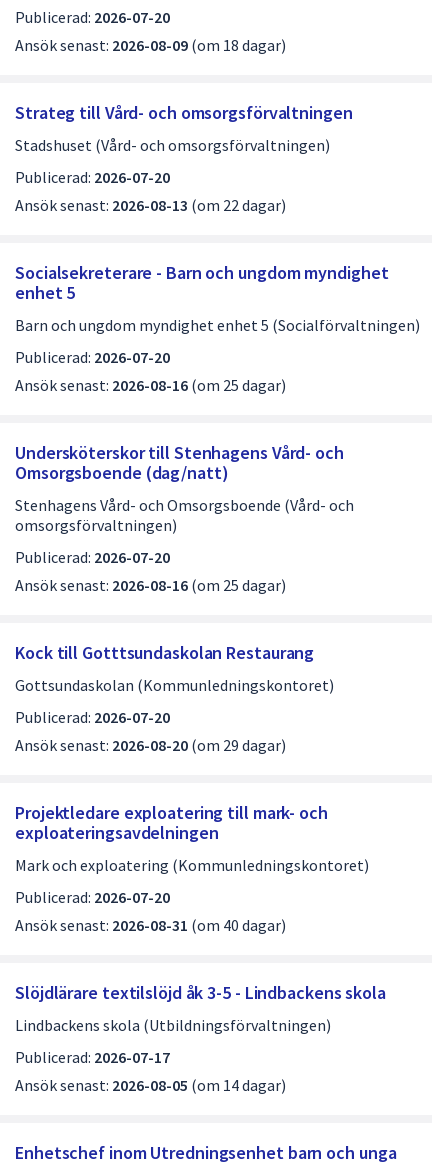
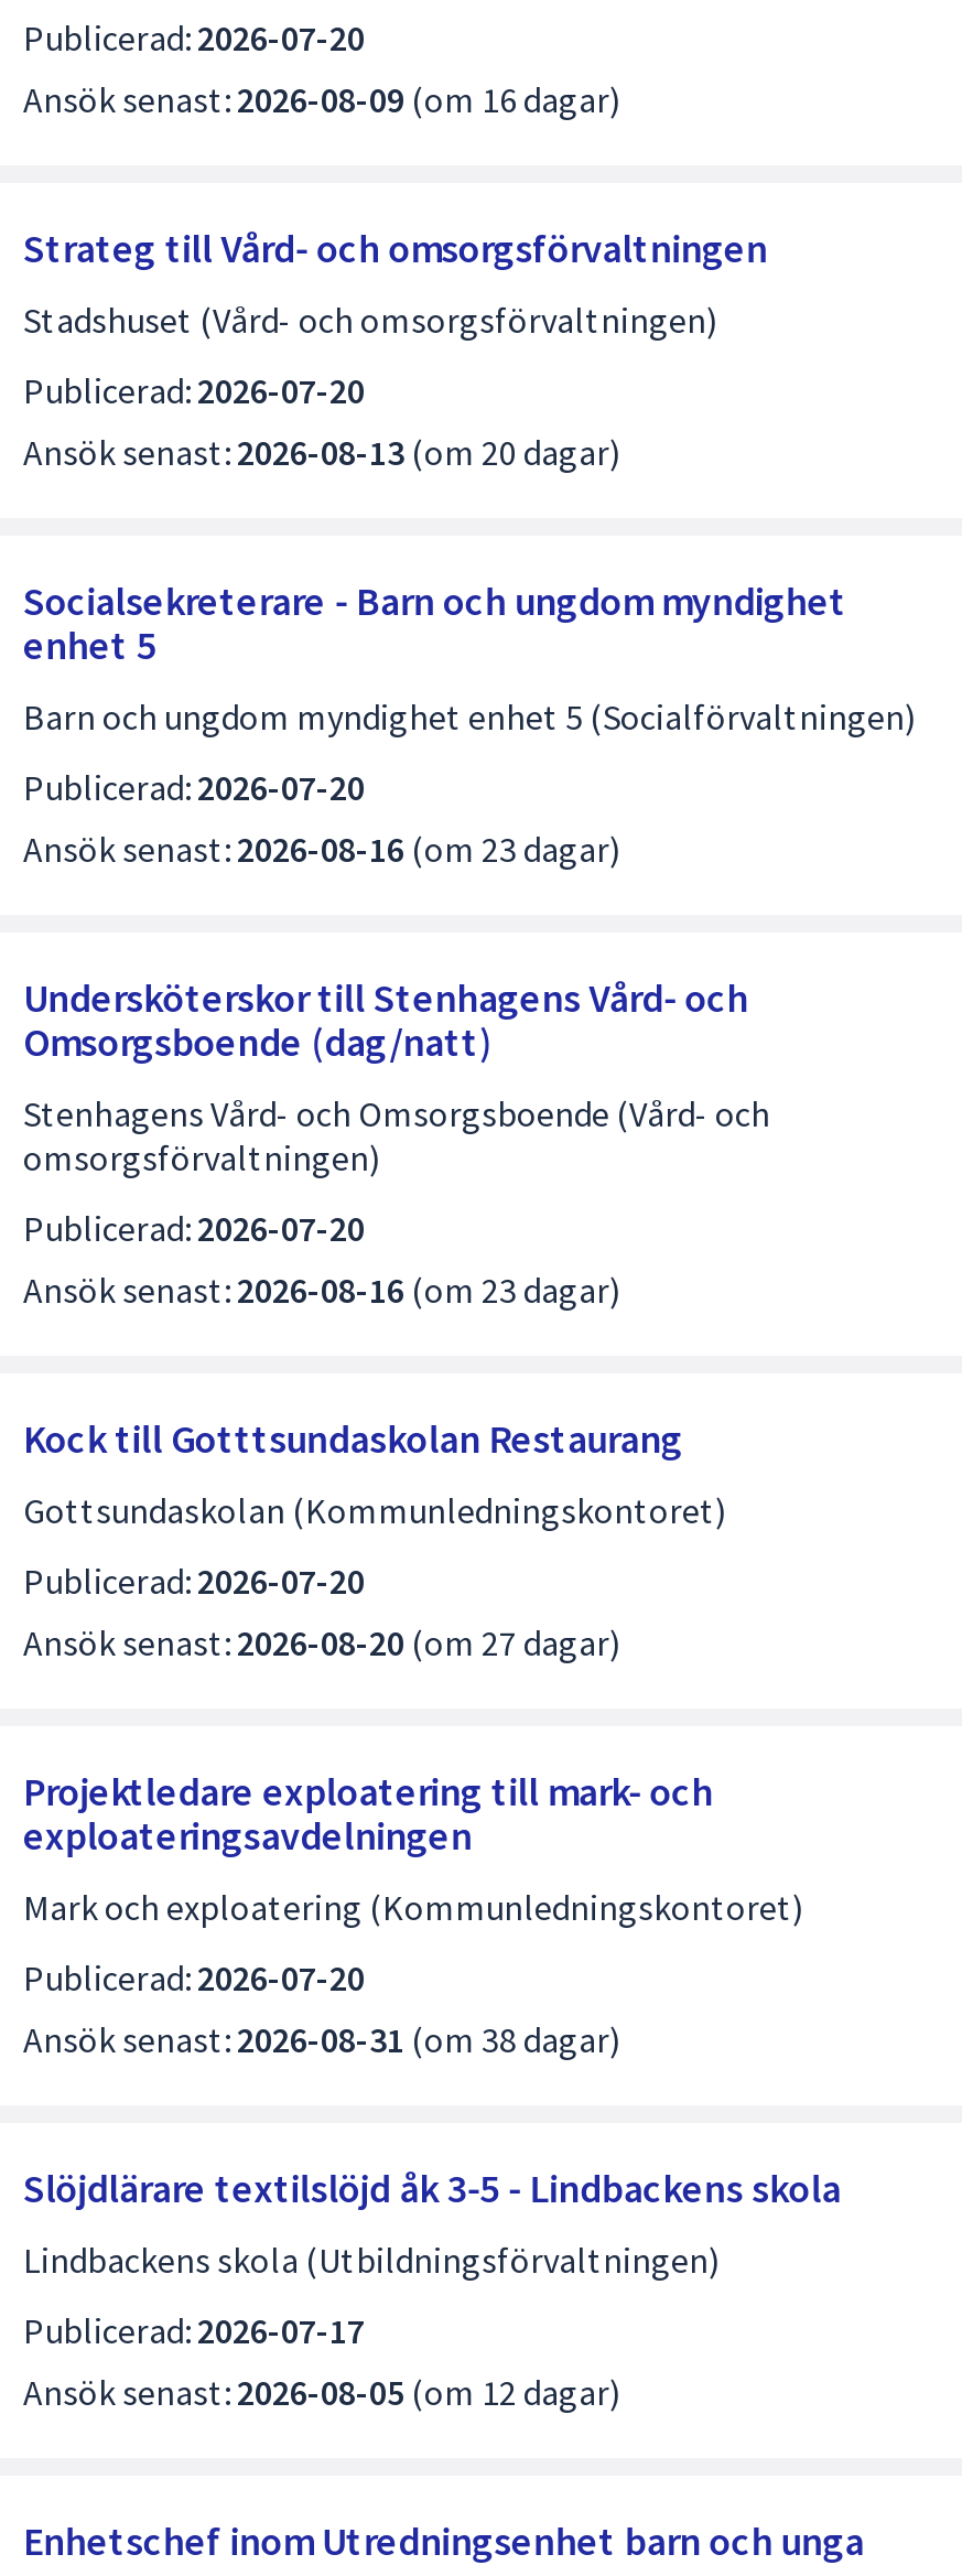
[15,35,286,55] Ansök senast: 2026-08-09 (om 18 dagar) -> [23,77,620,121] Ansök senast: 2026-08-09 (om 16 dagar)
[15,195,286,215] Ansök senast: 2026-08-13 (om 22 dagar) -> [23,430,620,474] Ansök senast: 2026-08-13 (om 20 dagar)
[15,375,286,395] Ansök senast: 2026-08-16 (om 25 dagar) -> [23,827,620,871] Ansök senast: 2026-08-16 (om 23 dagar)
[15,575,286,595] Ansök senast: 2026-08-16 (om 25 dagar) -> [23,1268,620,1312] Ansök senast: 2026-08-16 (om 23 dagar)
[15,735,286,755] Ansök senast: 2026-08-20 (om 29 dagar) -> [23,1620,620,1664] Ansök senast: 2026-08-20 (om 27 dagar)
[15,915,286,935] Ansök senast: 2026-08-31 (om 40 dagar) -> [23,2017,620,2061] Ansök senast: 2026-08-31 (om 38 dagar)
[15,1075,286,1095] Ansök senast: 2026-08-05 (om 14 dagar) -> [23,2370,620,2414] Ansök senast: 2026-08-05 (om 12 dagar)

